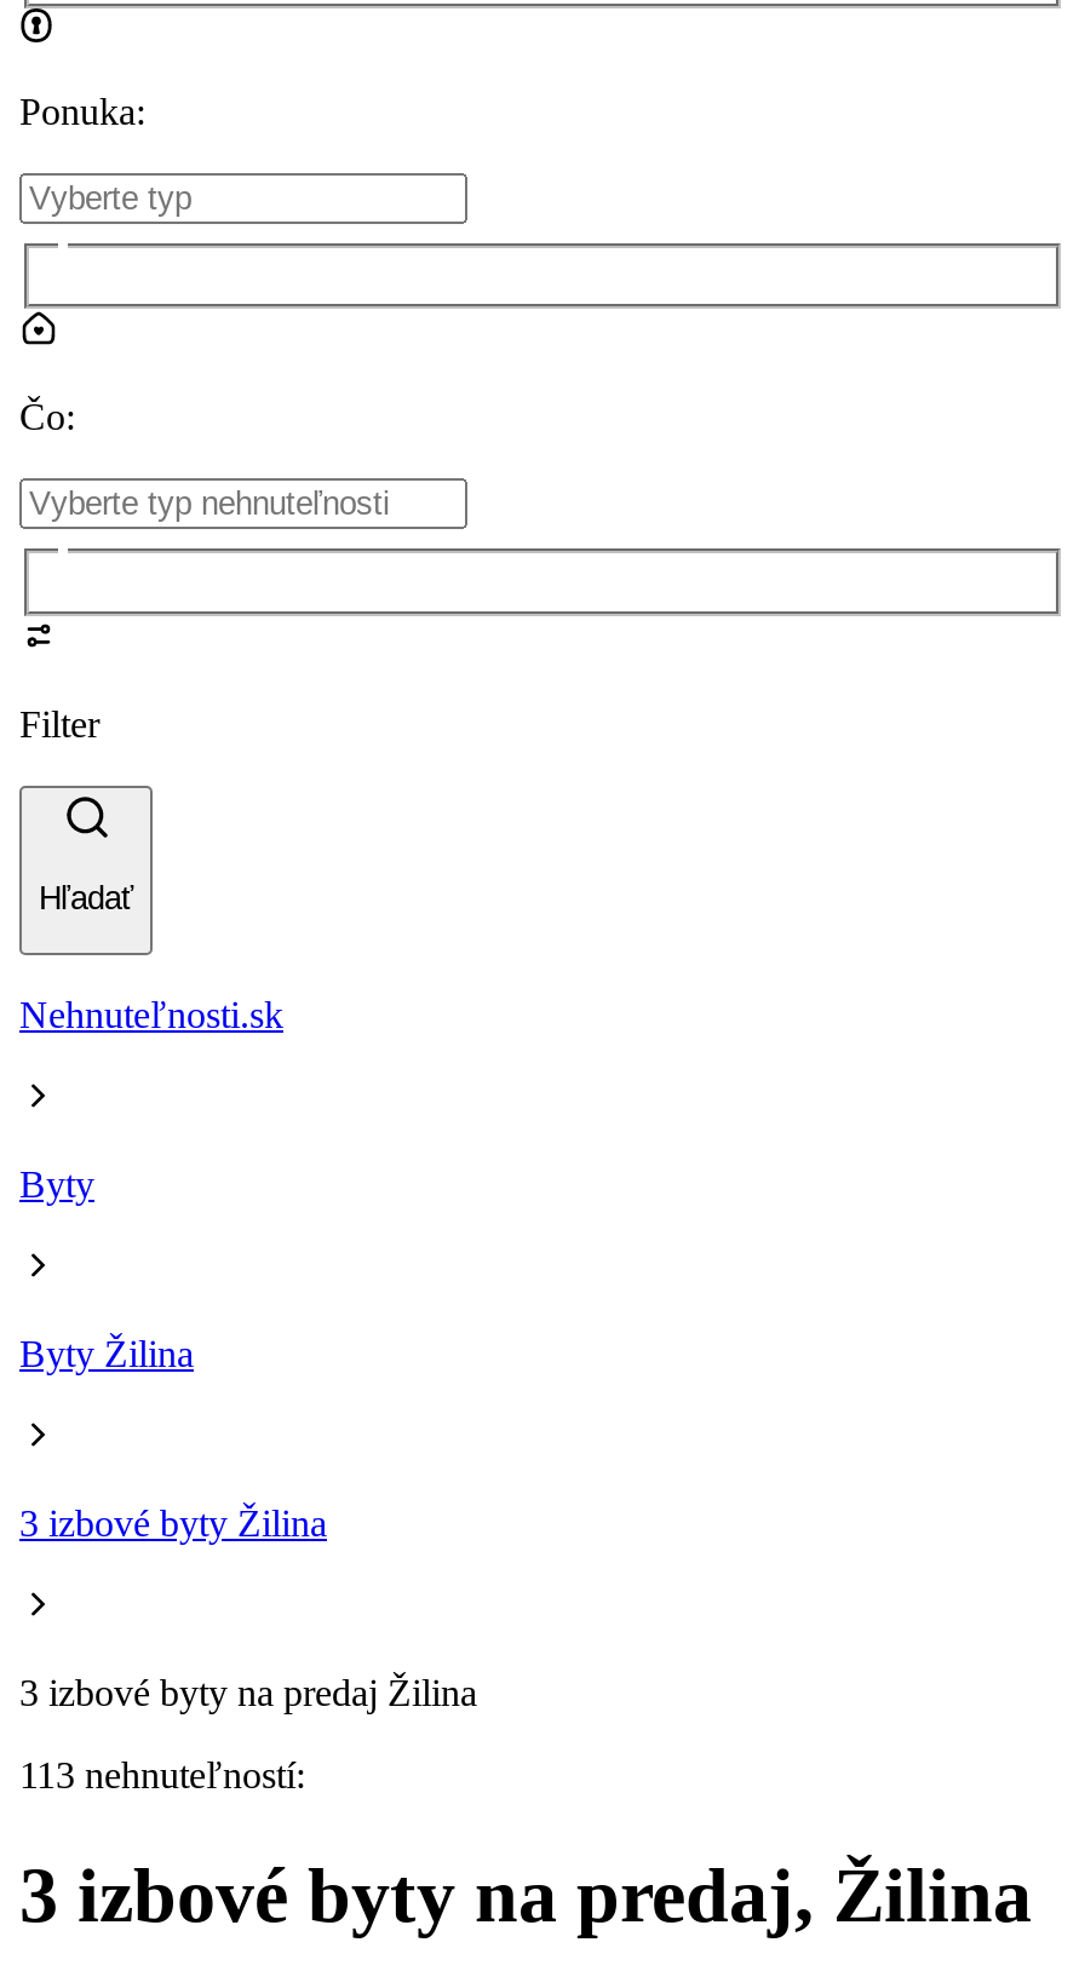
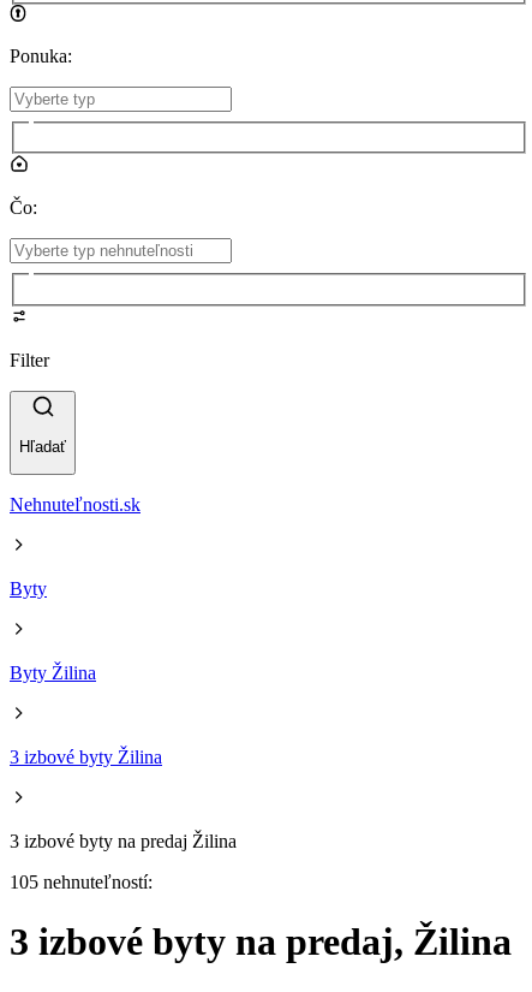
[19,1755,305,1796] 113 nehnuteľností: -> [10,872,153,893] 105 nehnuteľností:

